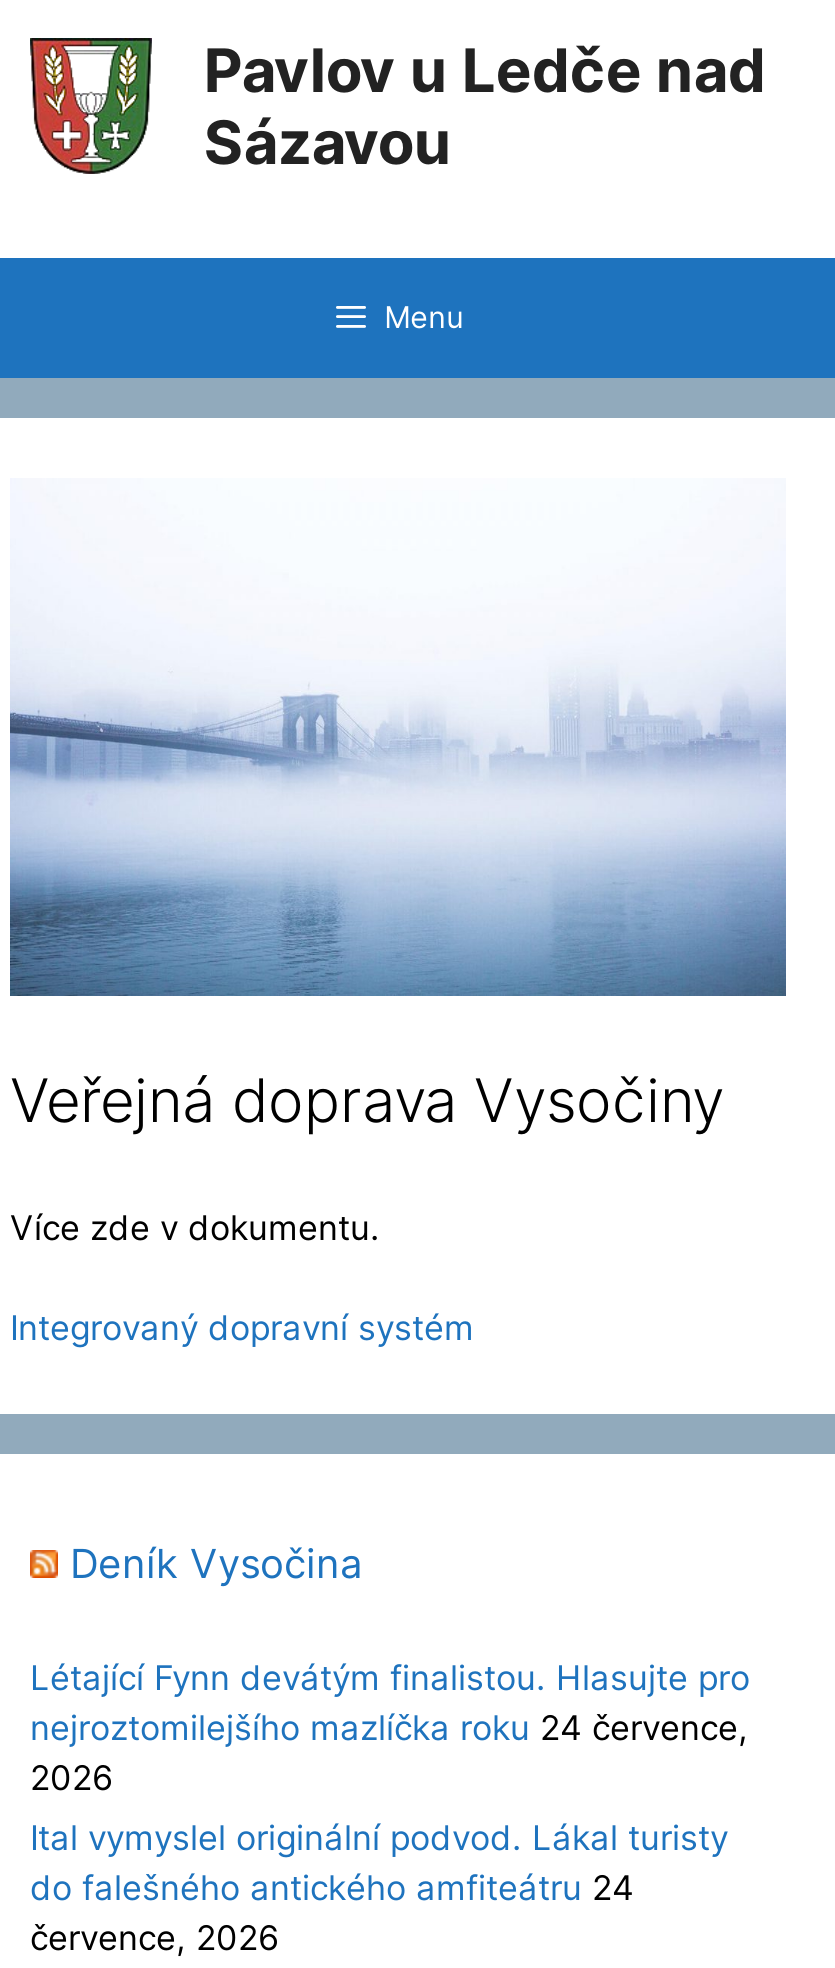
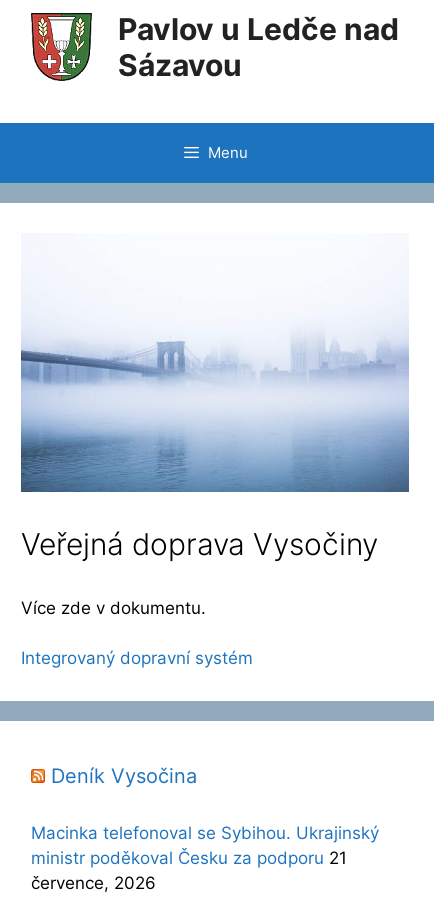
[30,1659,750,1909] Létající Fynn devátým finalistou. Hlasujte pro | nejroztomilejšího mazlíčka roku 24 července, | 2026 | Ital vymyslel originální podvod. Lákal turisty | do falešného antického amfiteátru 24 -> [31,823,379,868] Macinka telefonoval se Sybihou. Ukrajinský | ministr poděkoval Česku za podporu 21

